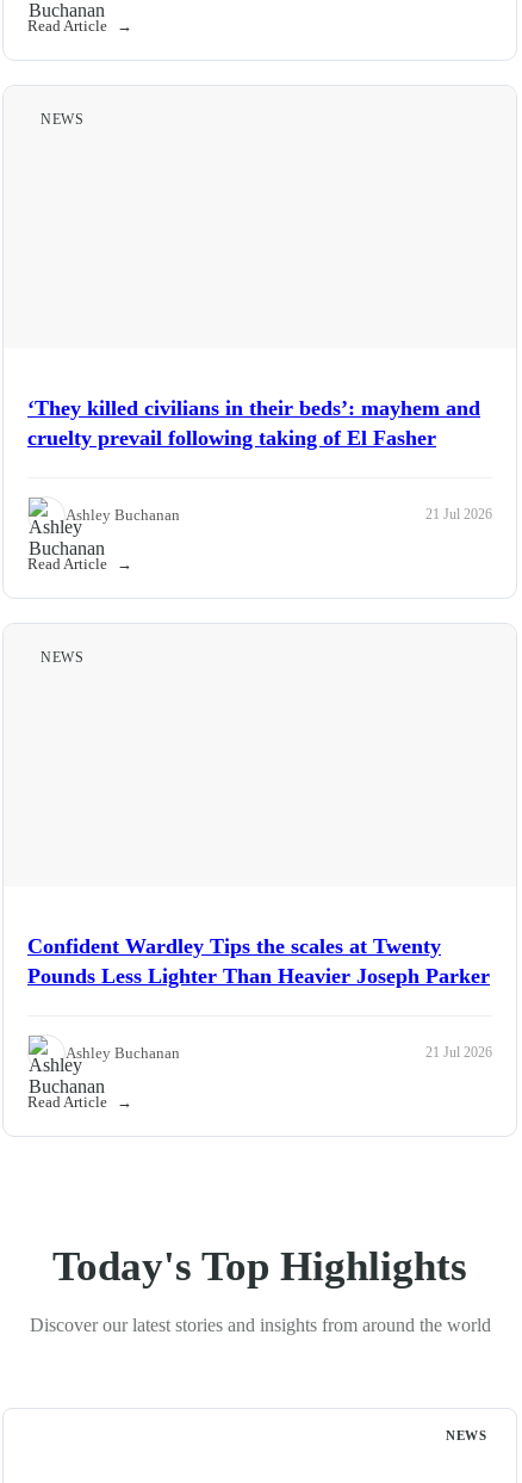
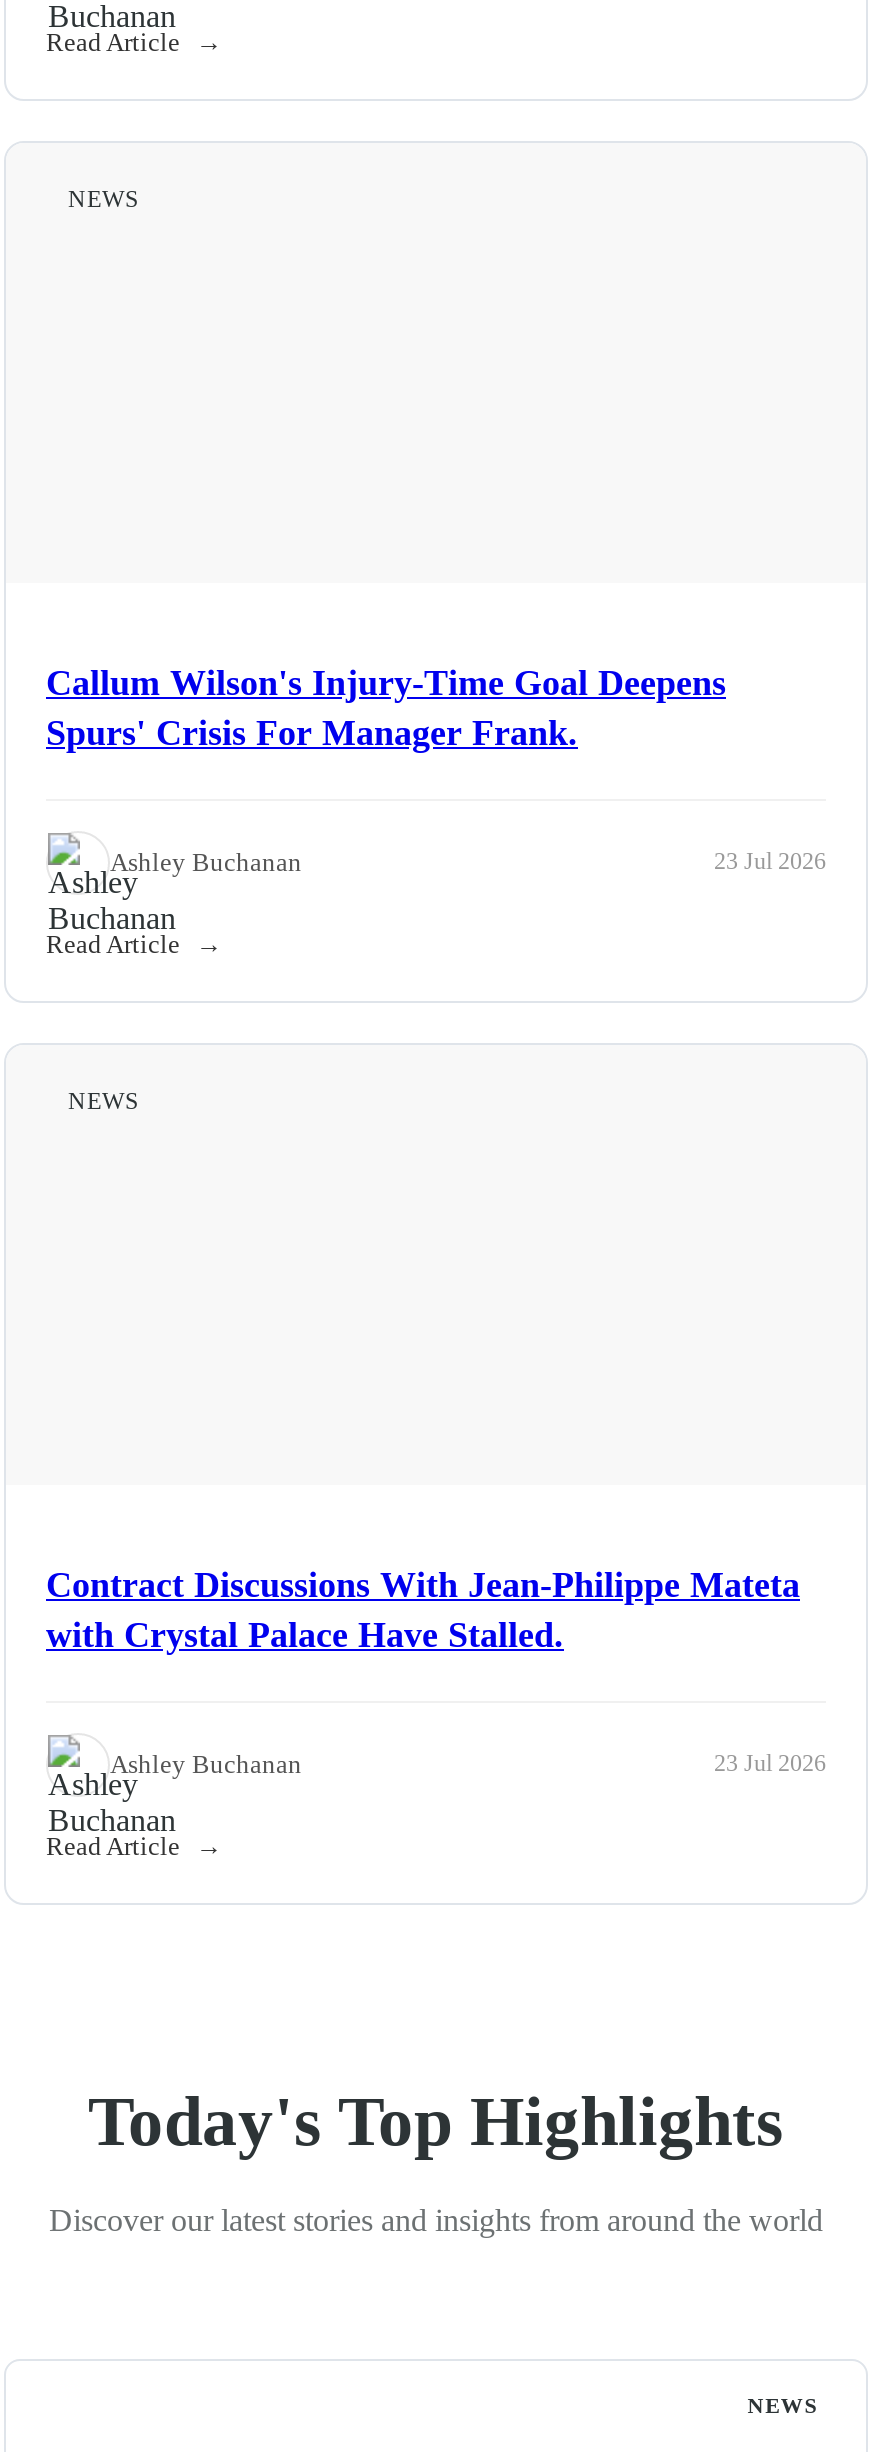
[27,396,480,449] ‘They killed civilians in their beds’: mayhem and | cruelty prevail following taking of El Fasher -> [46,662,726,752] Callum Wilson's Injury-Time Goal Deepens | Spurs' Crisis For Manager Frank.
[425,506,492,523] 21 Jul 2026 -> [714,847,826,875] 23 Jul 2026
[27,934,490,987] Confident Wardley Tips the scales at Twenty | Pounds Less Lighter Than Heavier Joseph Parker -> [46,1564,800,1654] Contract Discussions With Jean-Philippe Mateta | with Crystal Palace Have Stalled.
[425,1044,492,1061] 21 Jul 2026 -> [714,1749,826,1777] 23 Jul 2026

